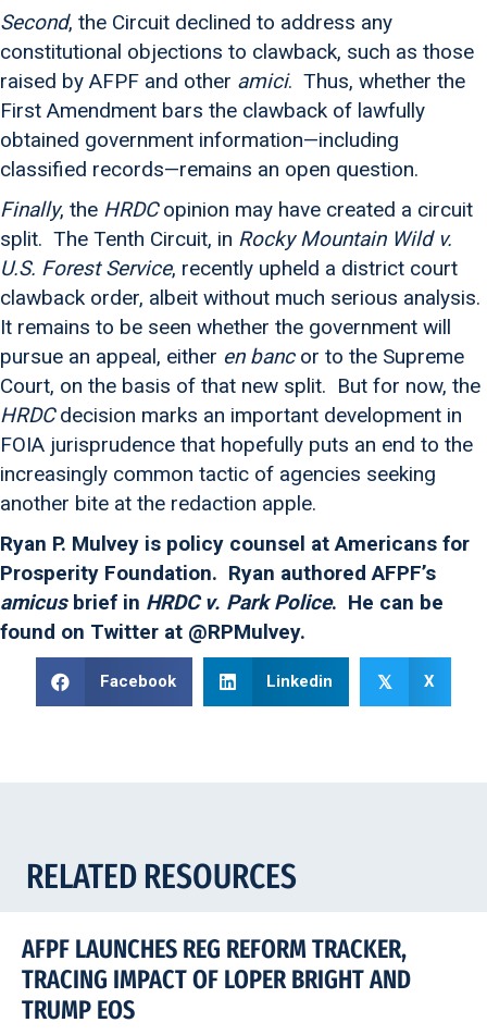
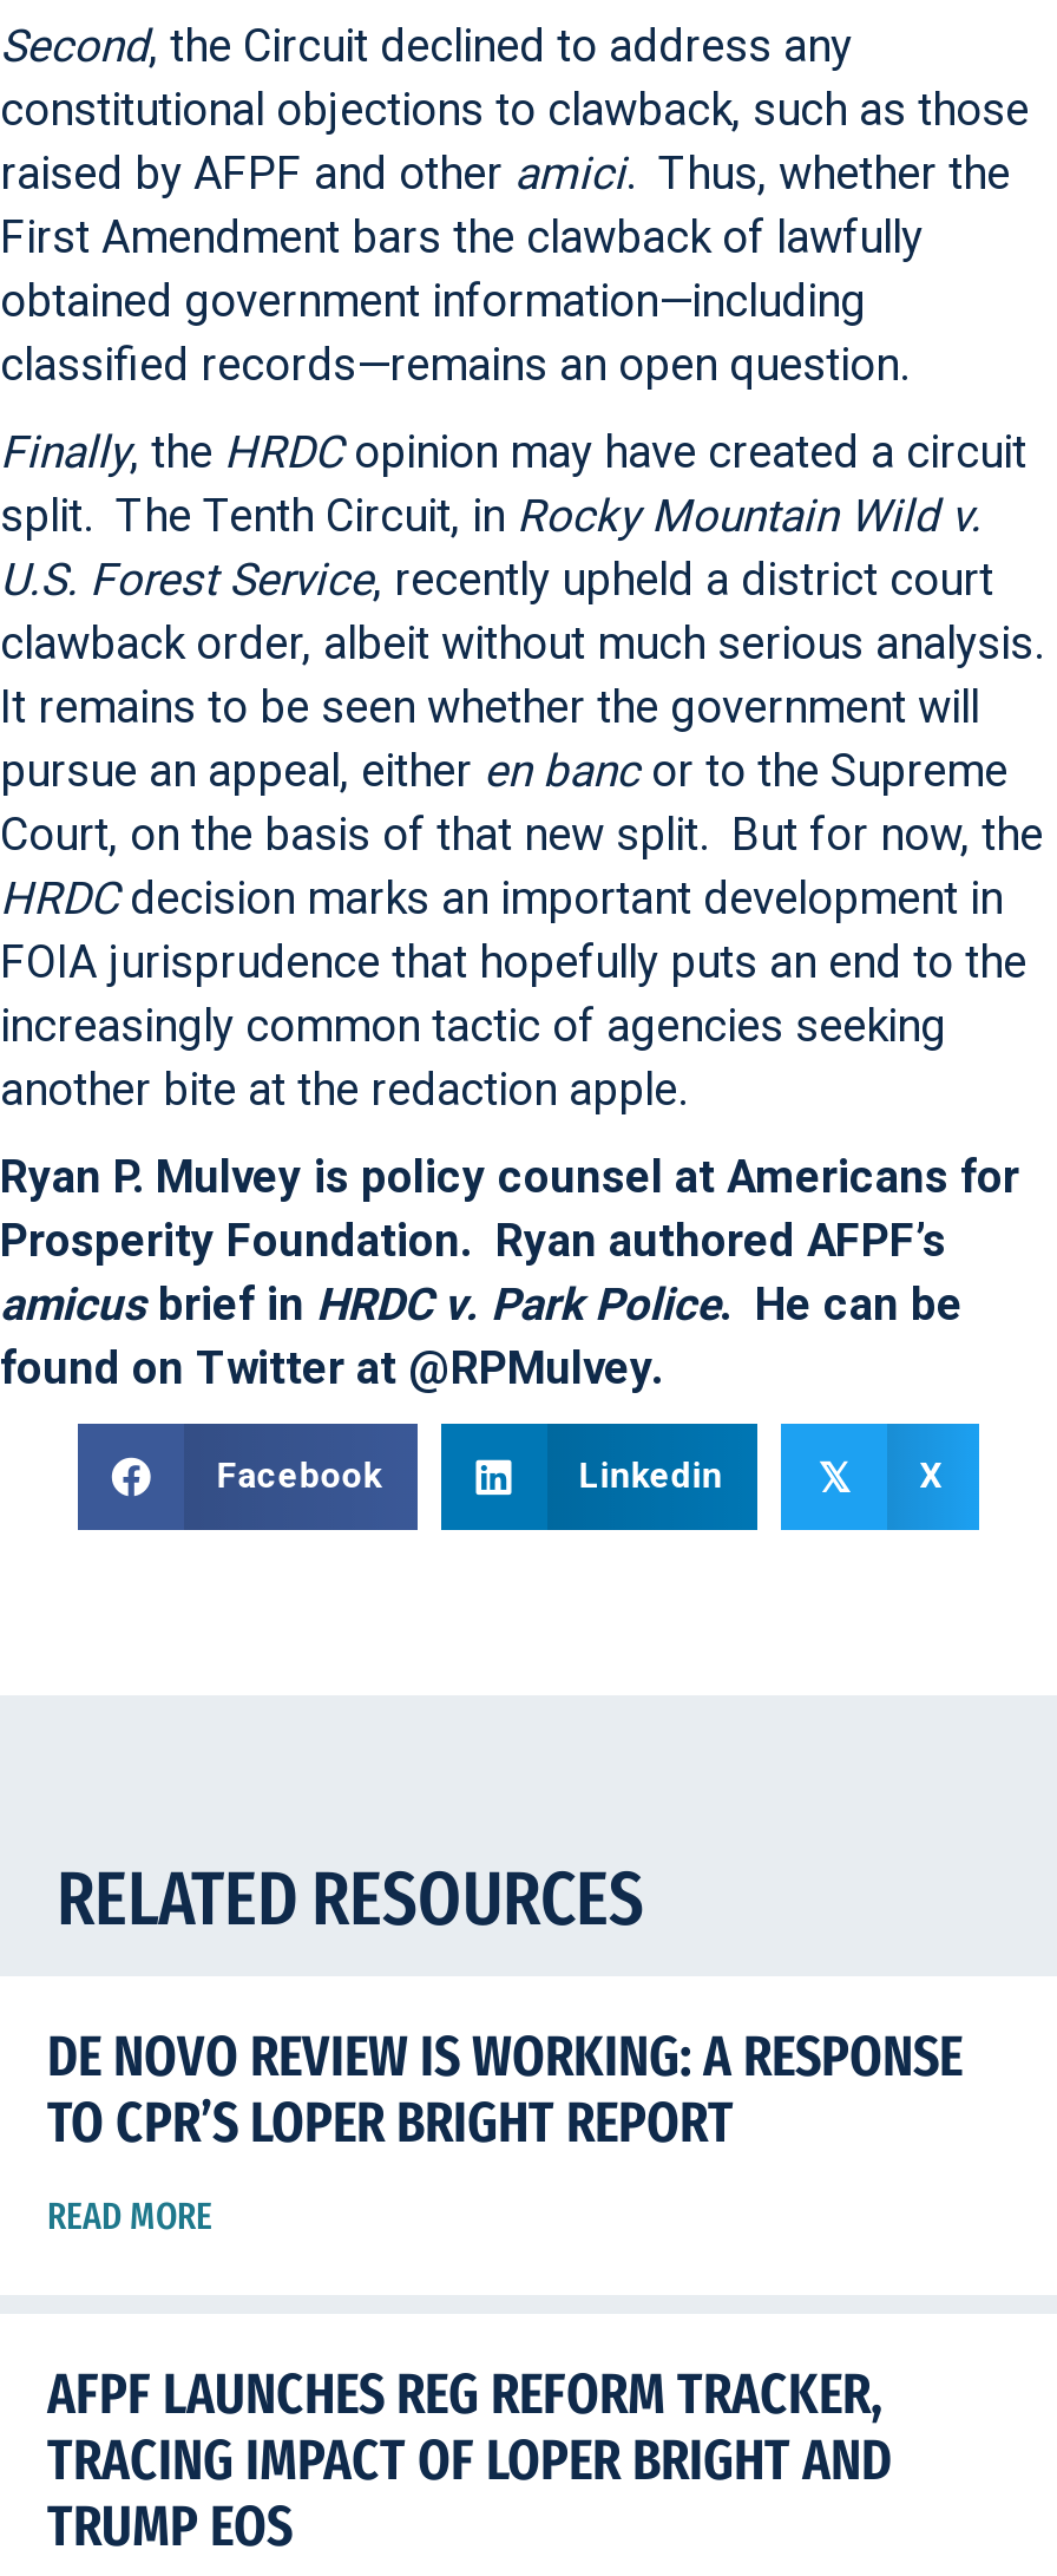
none -> [47,2022,963,2237] DE NOVO REVIEW IS WORKING: A RESPONSE | TO CPR’S LOPER BRIGHT REPORT | READ MORE

